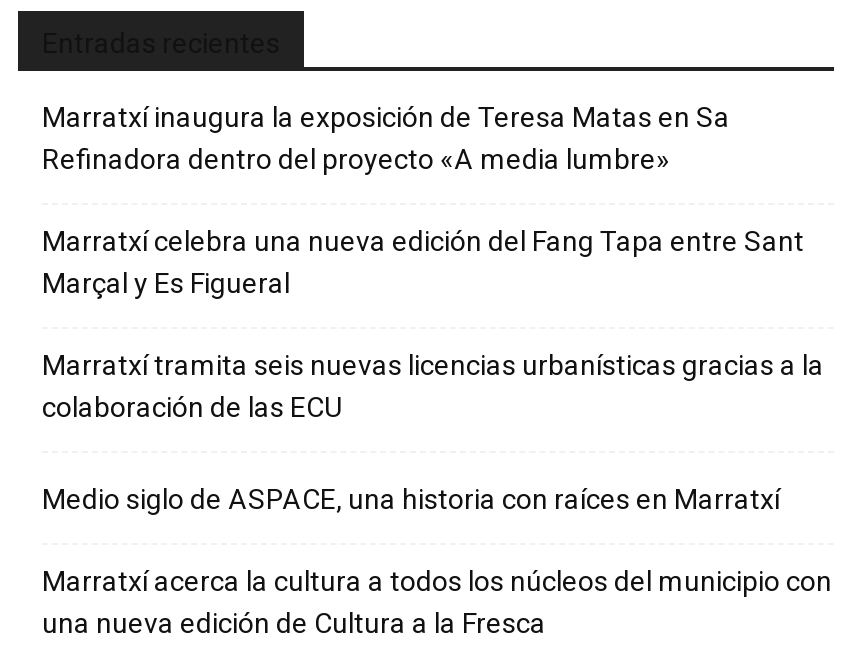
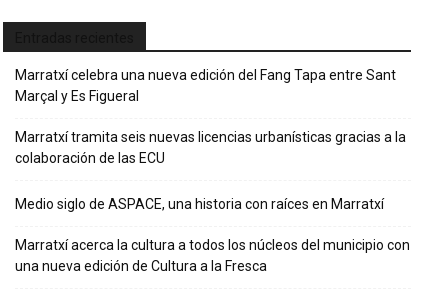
[42,100,730,174] Marratxí inaugura la exposición de Teresa Matas en Sa | Refinadora dentro del proyecto «A media lumbre» -> none

